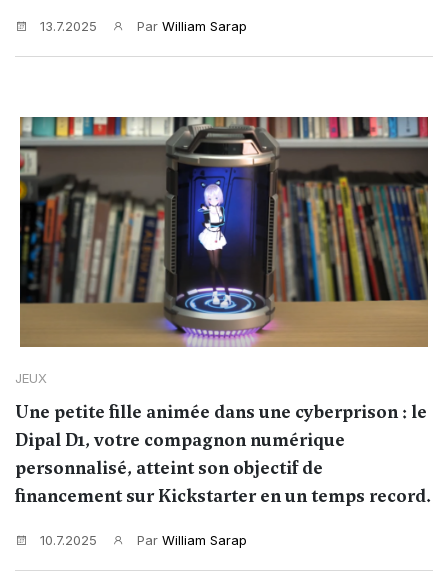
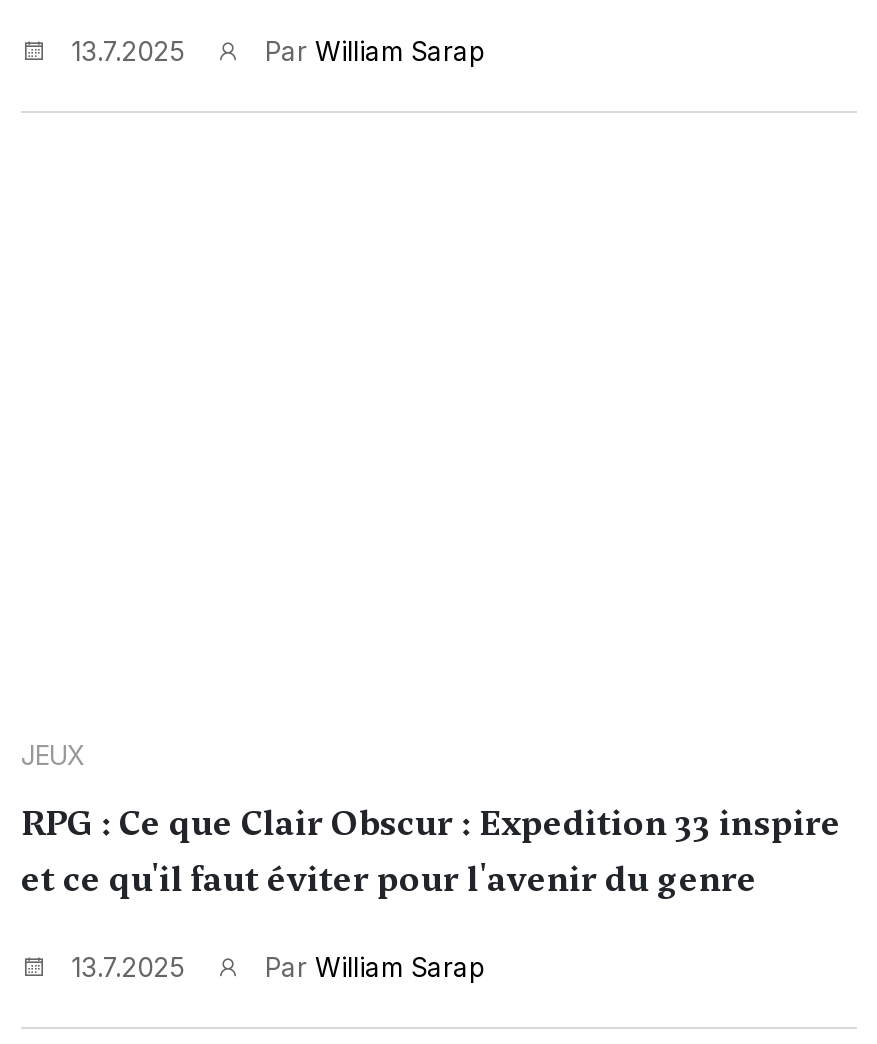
[19,116,429,348] [image] -> none
[15,400,431,508] Une petite fille animée dans une cyberprison : le | Dipal D1, votre compagnon numérique | personnalisé, atteint son objectif de | financement sur Kickstarter en un temps record. -> [21,799,841,903] RPG : Ce que Clair Obscur : Expedition 33 inspire | et ce qu'il faut éviter pour l'avenir du genre
[36,532,97,548] 10.7.2025 -> [63,951,185,983] 13.7.2025

